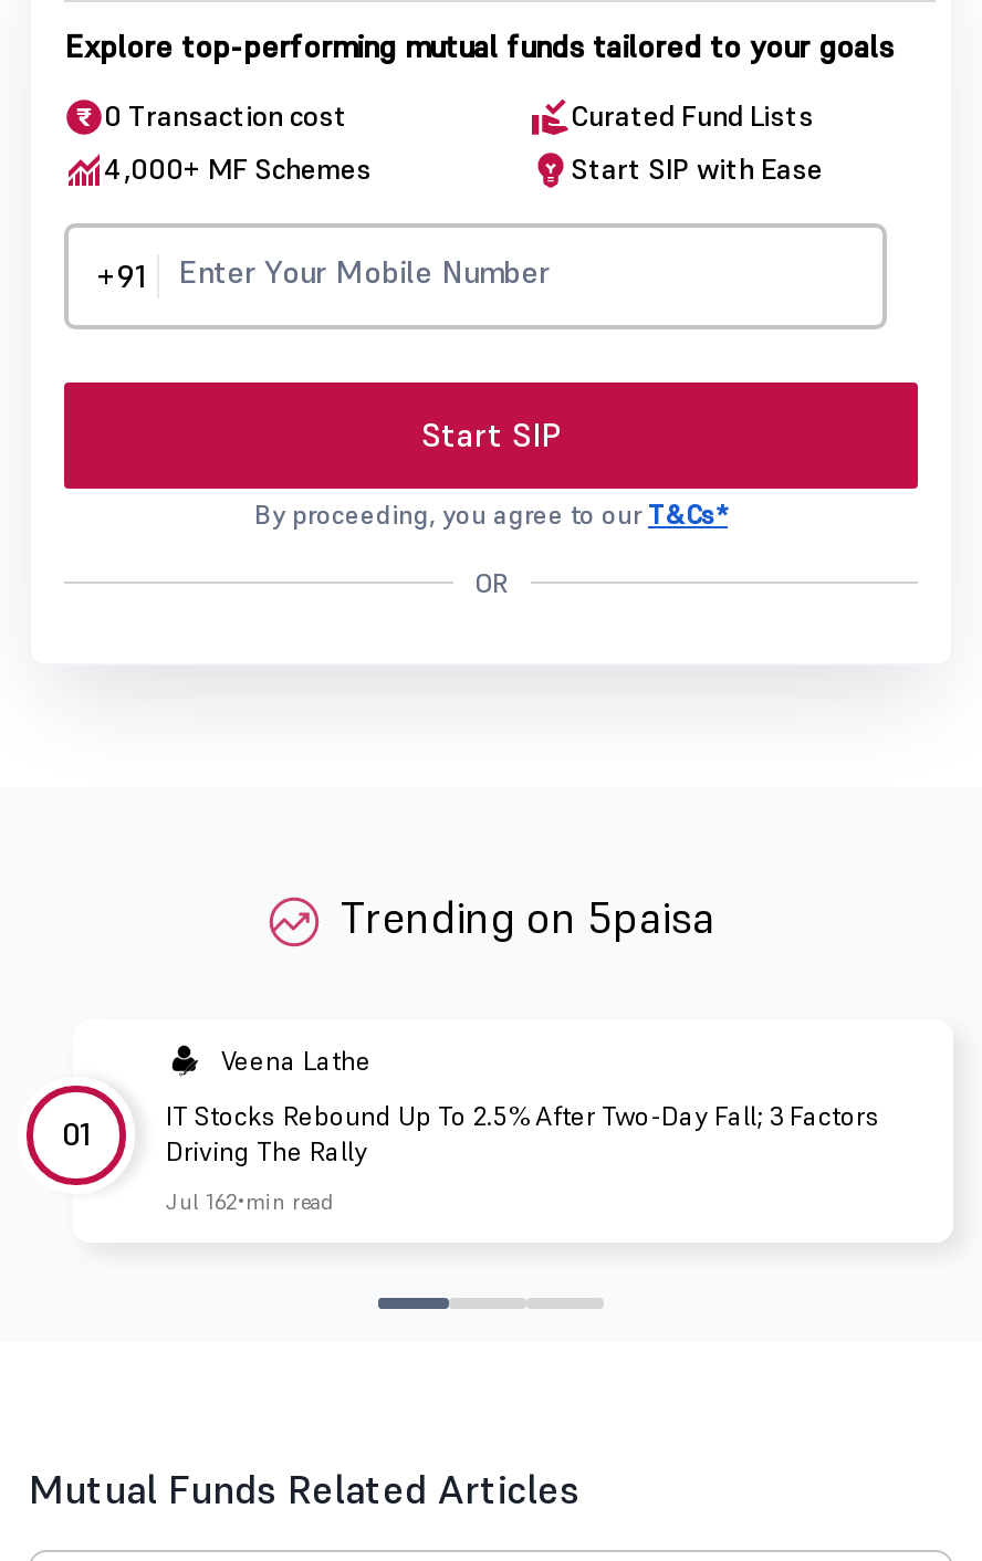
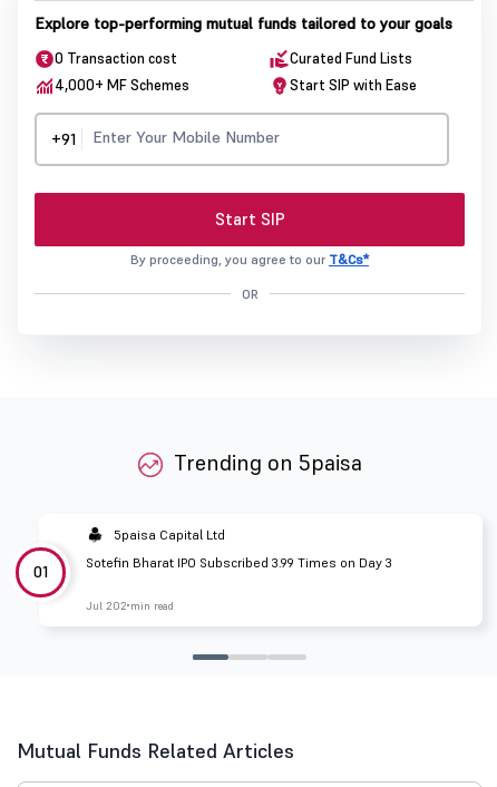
[221,1044,372,1077] Veena Lathe -> [114,526,225,543] 5paisa Capital Ltd
[166,1098,880,1167] IT Stocks Rebound Up To 2.5% After Two-Day Fall; 3 Factors | Driving The Rally -> [86,554,392,571] Sotefin Bharat IPO Subscribed 3.99 Times on Day 3
[166,1187,332,1216] Jul 162 min read -> [86,598,174,613] Jul 202 min read

